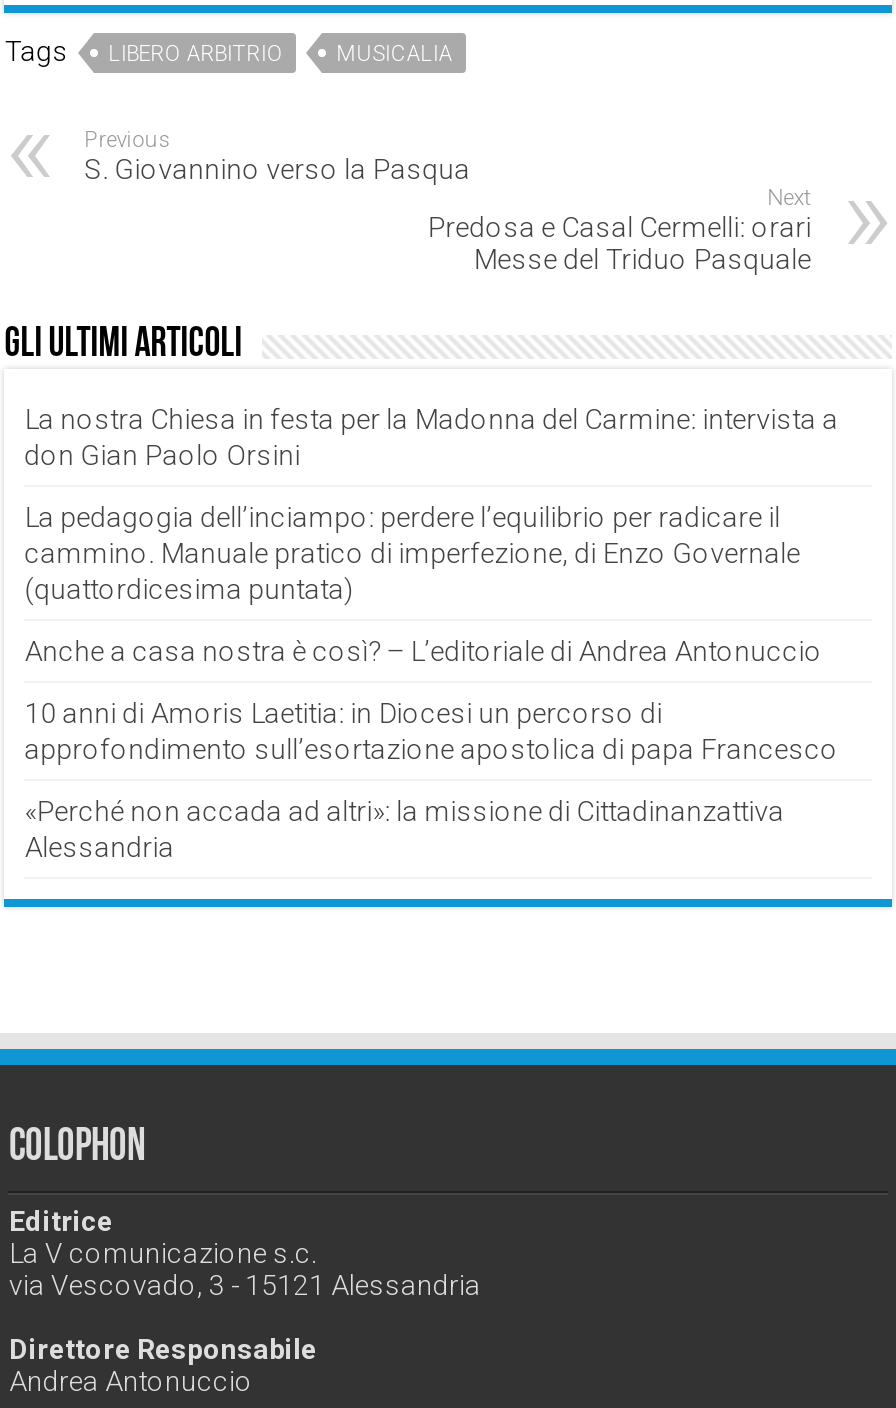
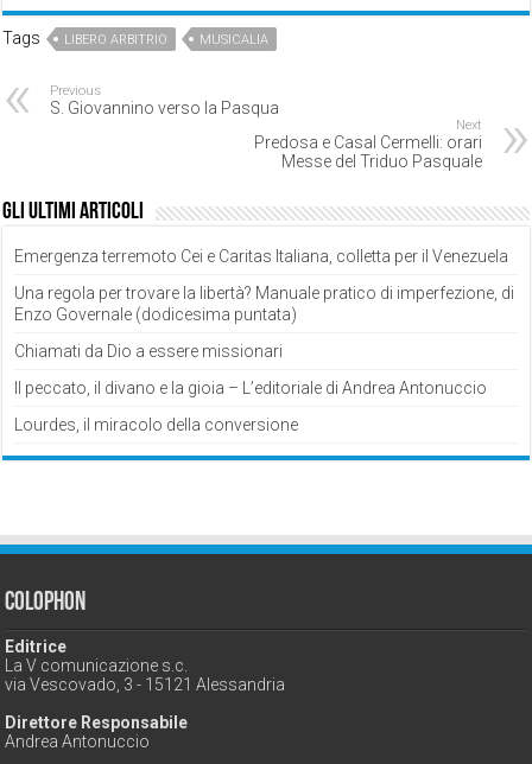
[24,403,838,471] La nostra Chiesa in festa per la Madonna del Carmine: intervista a | don Gian Paolo Orsini -> [14,247,508,266] Emergenza terremoto Cei e Caritas Italiana, colletta per il Venezuela
[24,501,800,605] La pedagogia dell’inciampo: perdere l’equilibrio per radicare il | cammino. Manuale pratico di imperfezione, di Enzo Governale | (quattordicesima puntata) -> [14,284,514,324] Una regola per trovare la libertà? Manuale pratico di imperfezione, di | Enzo Governale (dodicesima puntata)
[24,635,822,667] Anche a casa nostra è così? – L’editoriale di Andrea Antonuccio -> [14,342,283,361] Chiamati da Dio a essere missionari
[24,697,838,765] 10 anni di Amoris Laetitia: in Diocesi un percorso di | approfondimento sull’esortazione apostolica di papa Francesco -> [14,379,487,398] Il peccato, il divano e la gioia – L’editoriale di Andrea Antonuccio
[24,795,784,863] «Perché non accada ad altri»: la missione di Cittadinanzattiva | Alessandria -> [14,415,298,434] Lourdes, il miracolo della conversione

